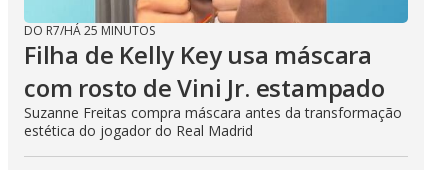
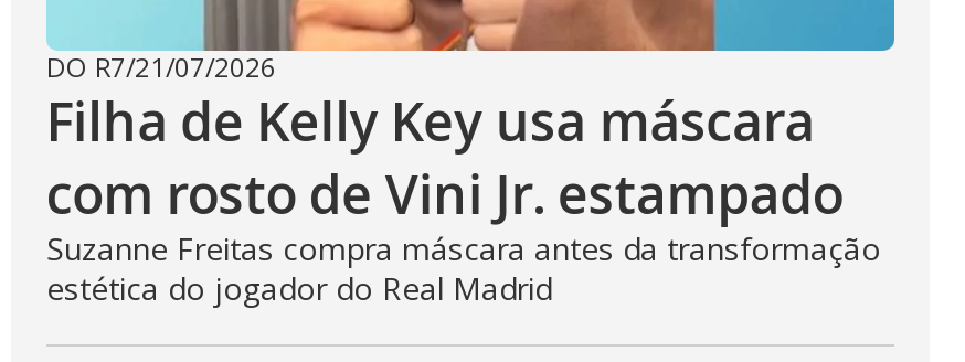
[24,22,155,39] DO R7/HÁ 25 MINUTOS -> [46,49,276,86] DO R7/21/07/2026

